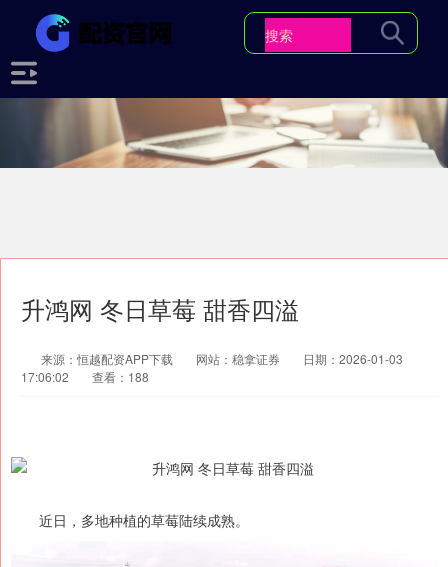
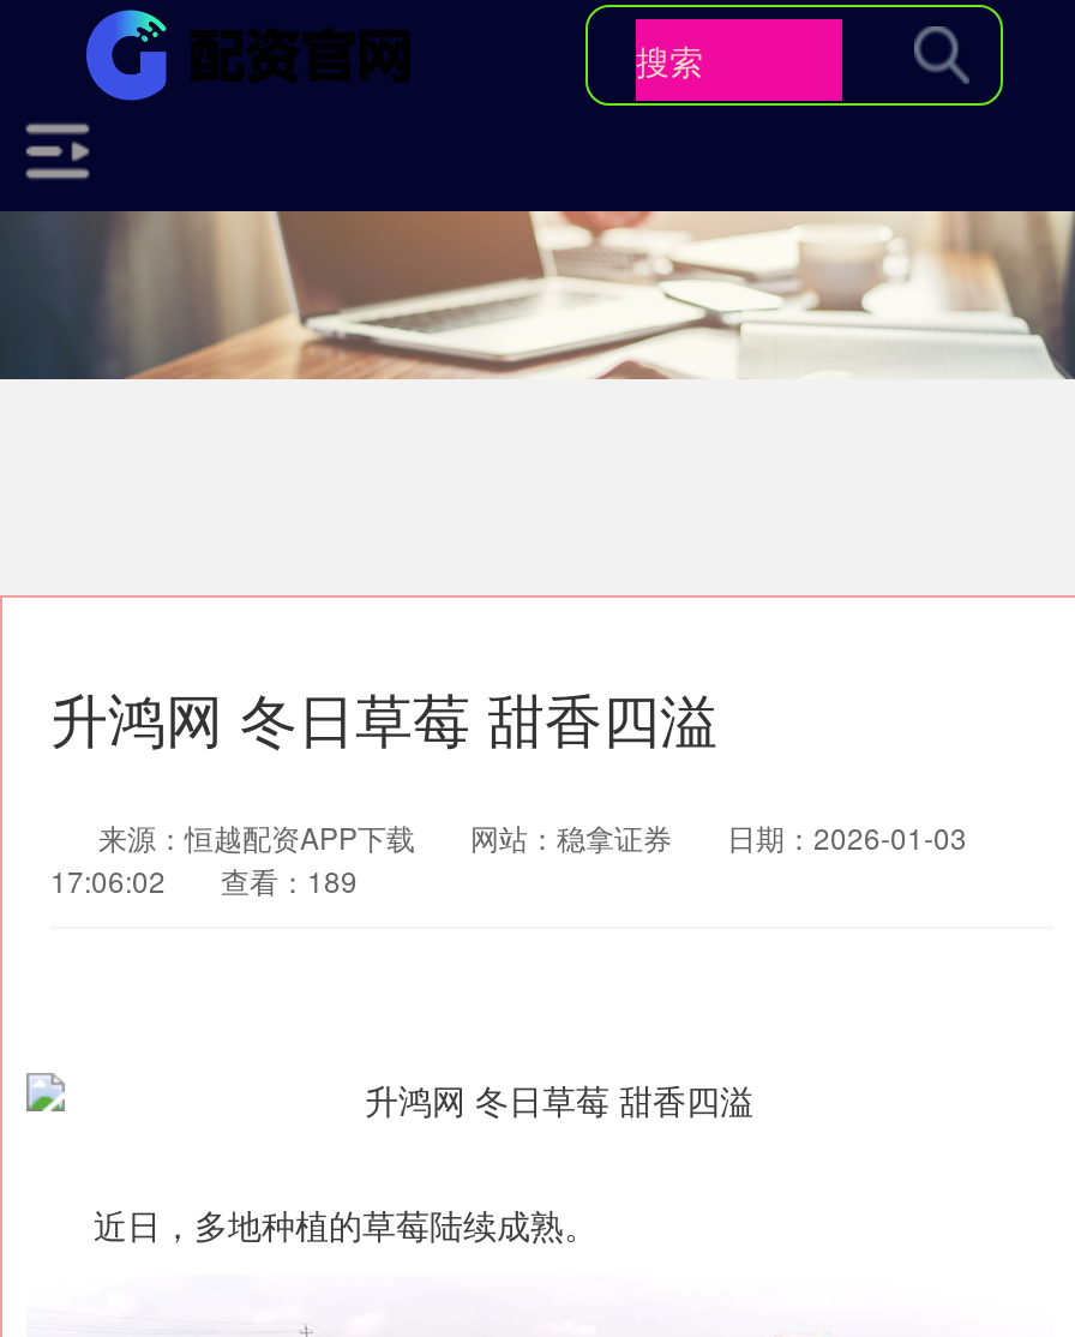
[21,368,149,385] 17:06:02 查看：188 -> [50,859,358,900] 17:06:02 查看：189

